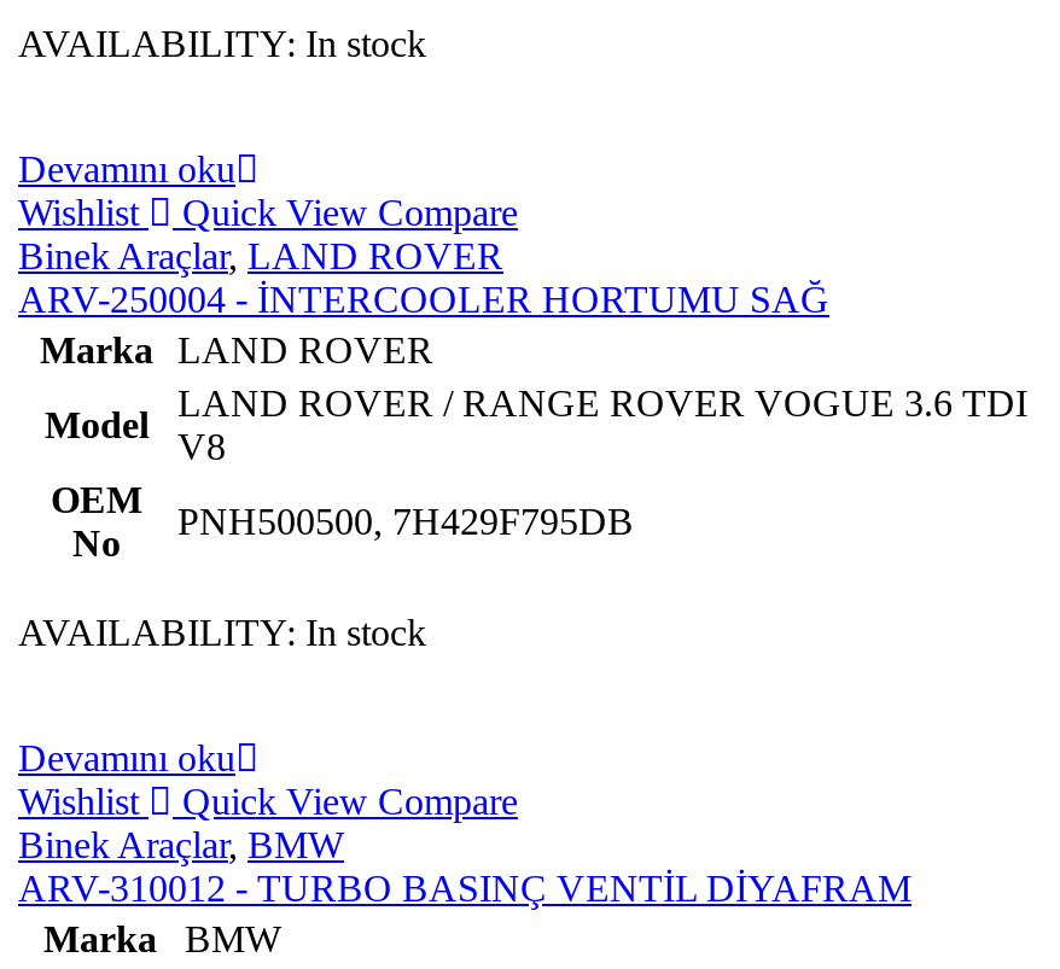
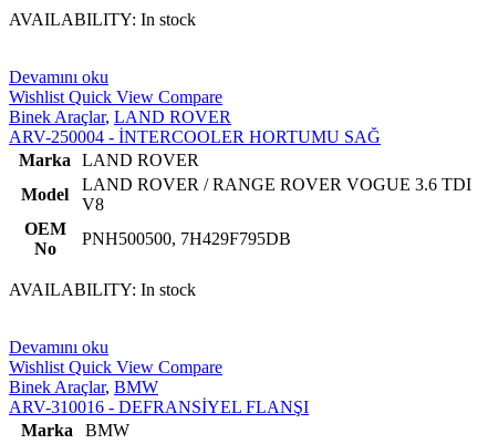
[18,868,912,909] ARV-310012 - TURBO BASINÇ VENTİL DİYAFRAM -> [9,398,309,416] ARV-310016 - DEFRANSİYEL FLANŞI

